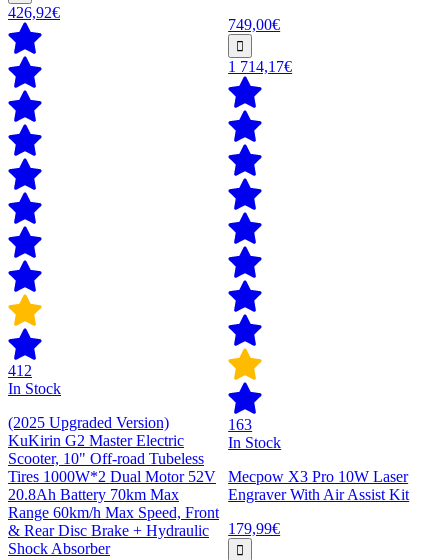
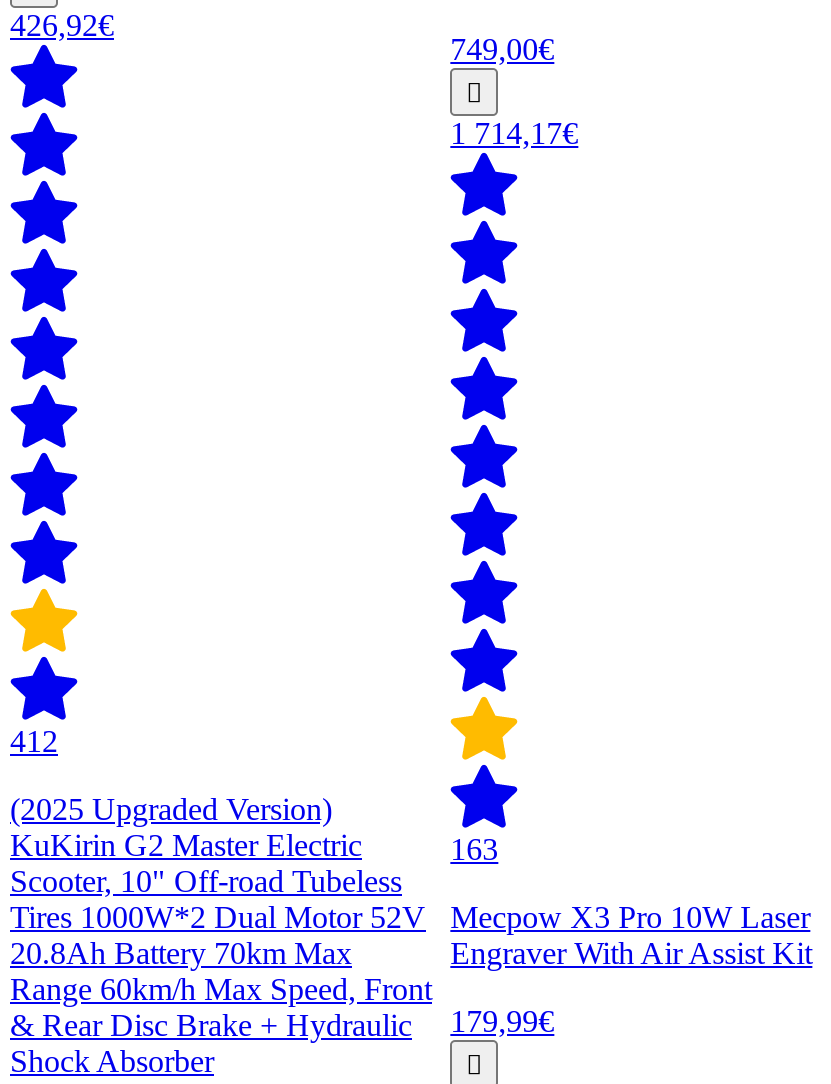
[8,380,61,397] In Stock -> none
[228,434,281,451] In Stock -> none

